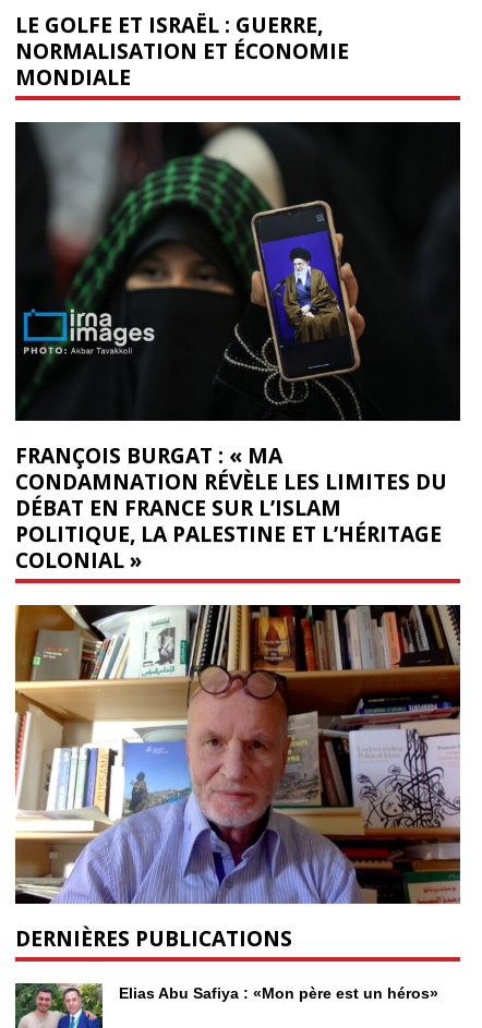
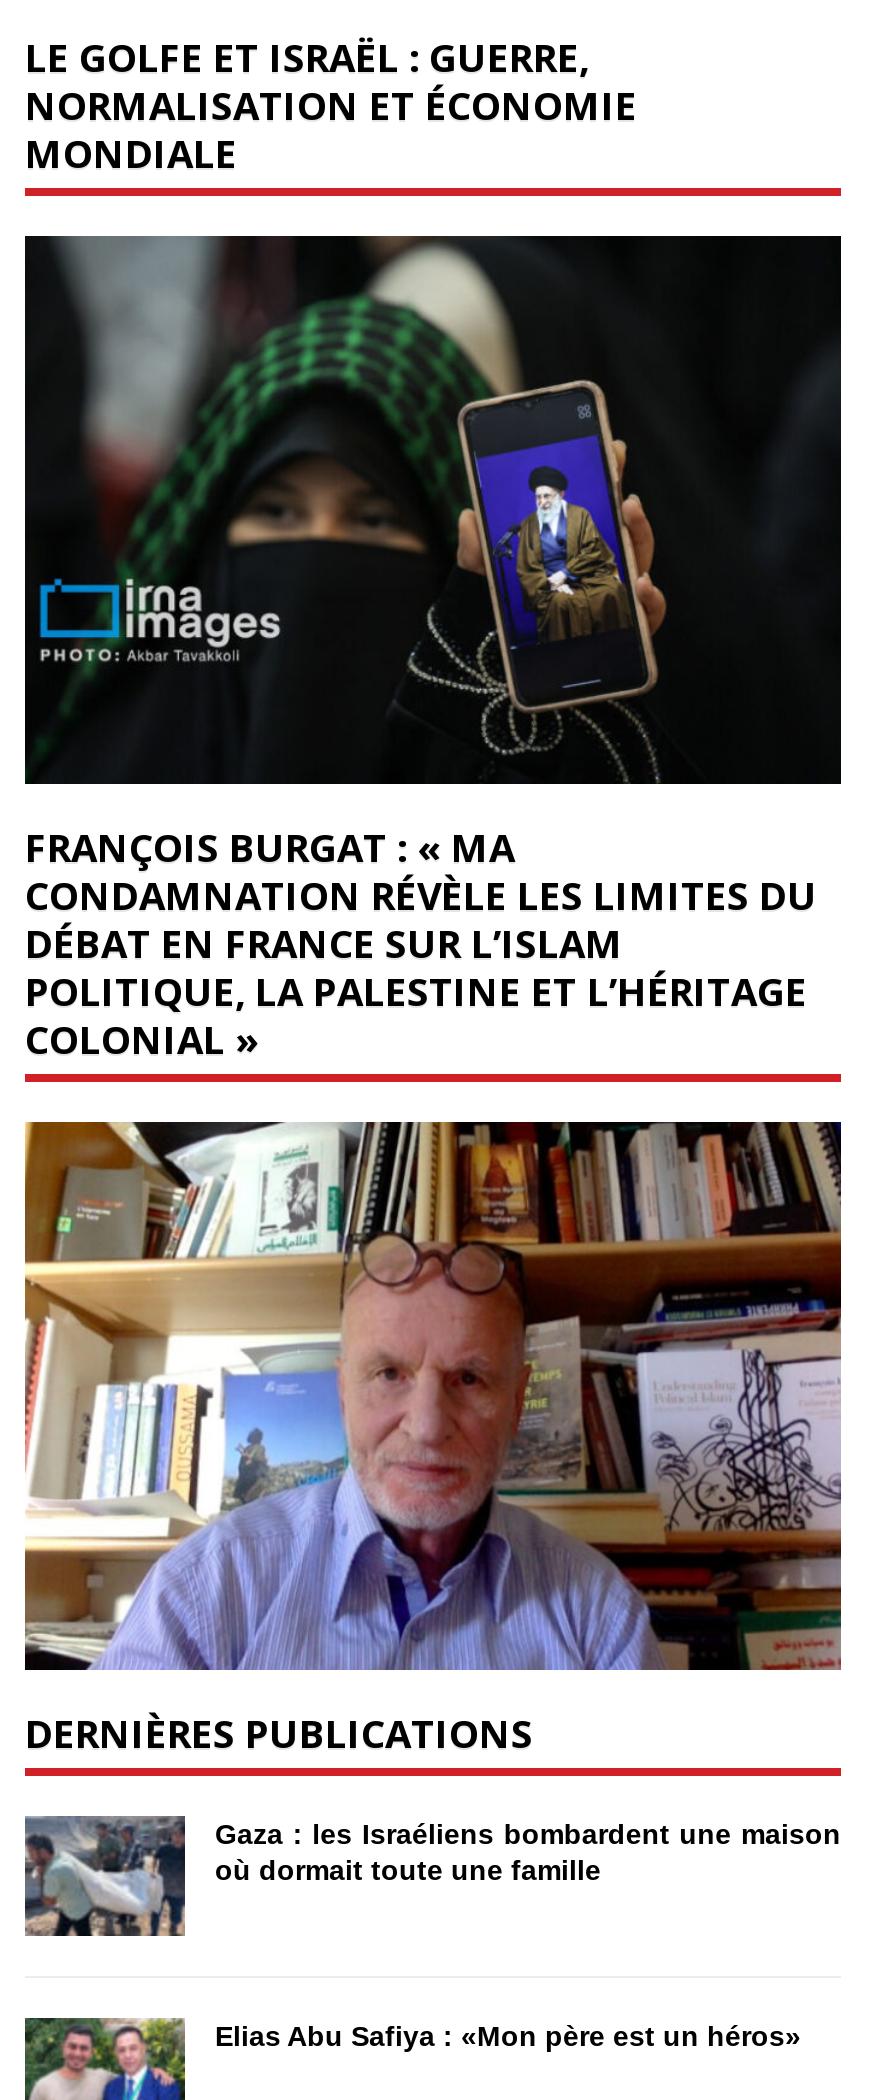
none -> [25,1816,841,1938] [image] | Gaza : les Israéliens bombardent une maison | où dormait toute une famille

